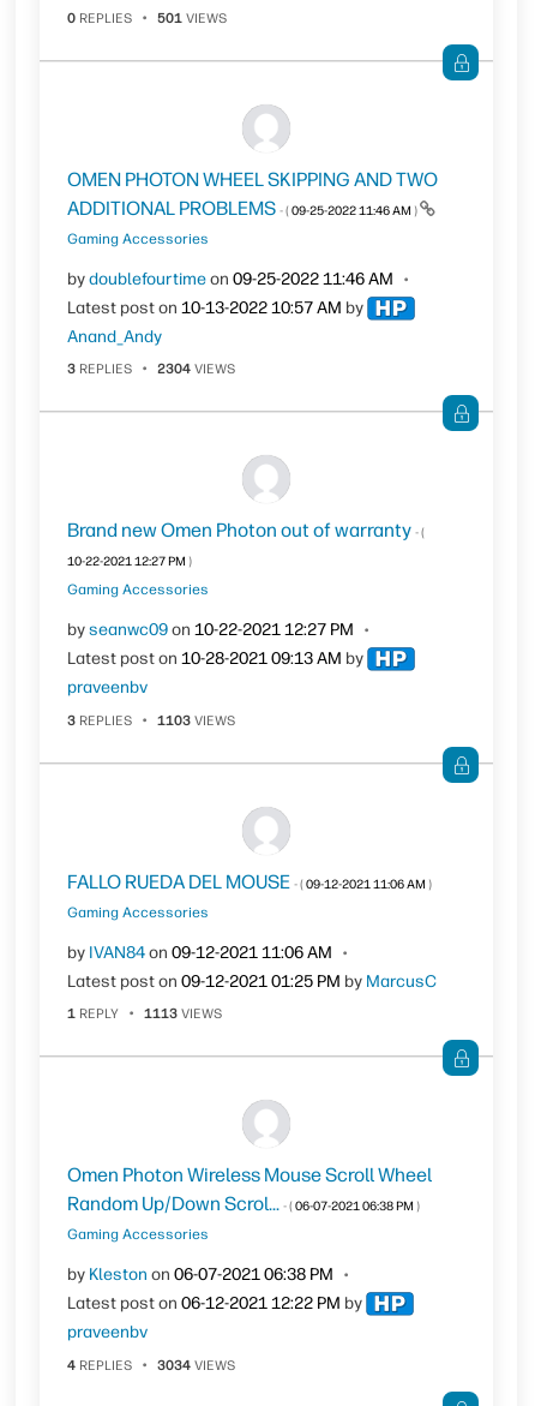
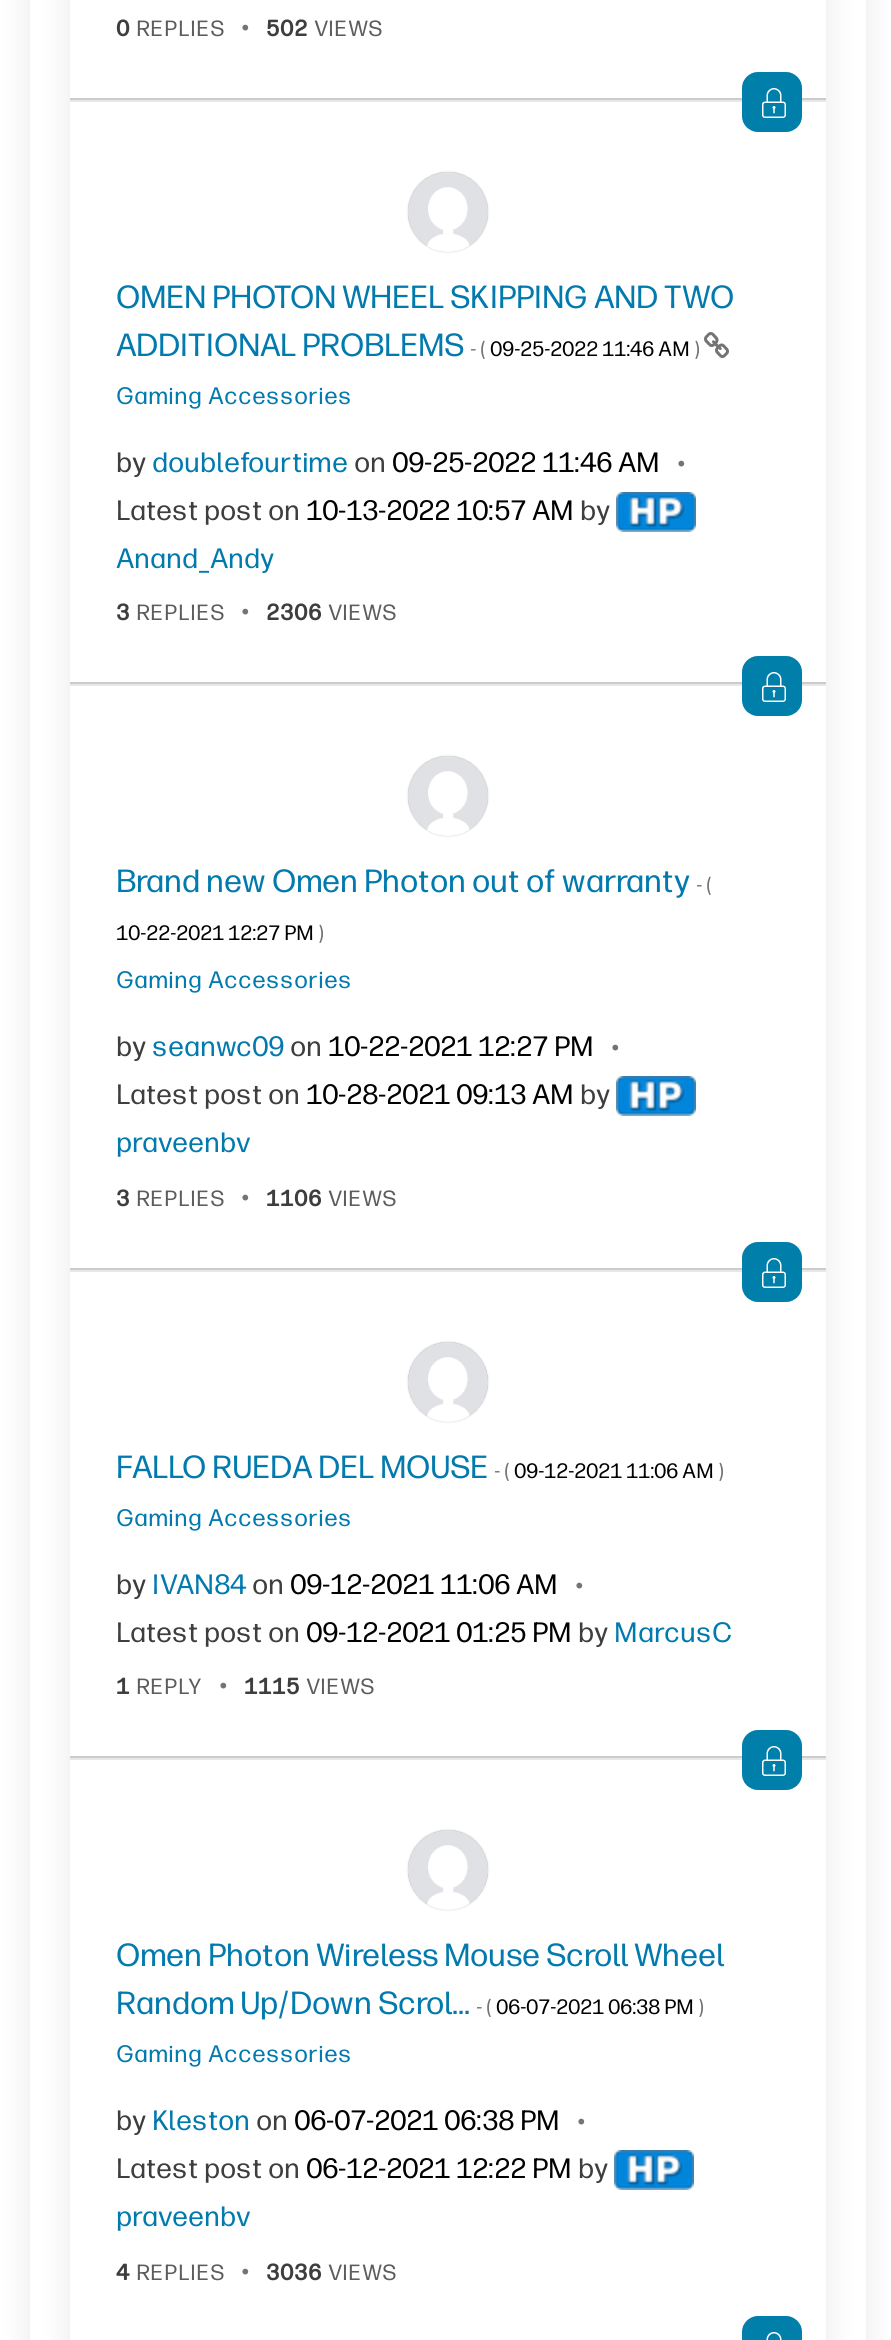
[67,10,227,26] 0 REPLIES 501 VIEWS -> [116,15,382,41] 0 REPLIES 502 VIEWS
[67,361,235,377] 3 REPLIES 2304 VIEWS -> [116,600,396,626] 3 REPLIES 2306 VIEWS
[67,713,235,728] 3 REPLIES 1103 VIEWS -> [116,1185,396,1211] 3 REPLIES 1106 VIEWS
[67,1006,222,1022] 1 REPLY 1113 VIEWS -> [116,1674,374,1700] 1 REPLY 1115 VIEWS
[67,1357,235,1373] 4 REPLIES 3034 VIEWS -> [116,2259,396,2285] 4 REPLIES 3036 VIEWS

